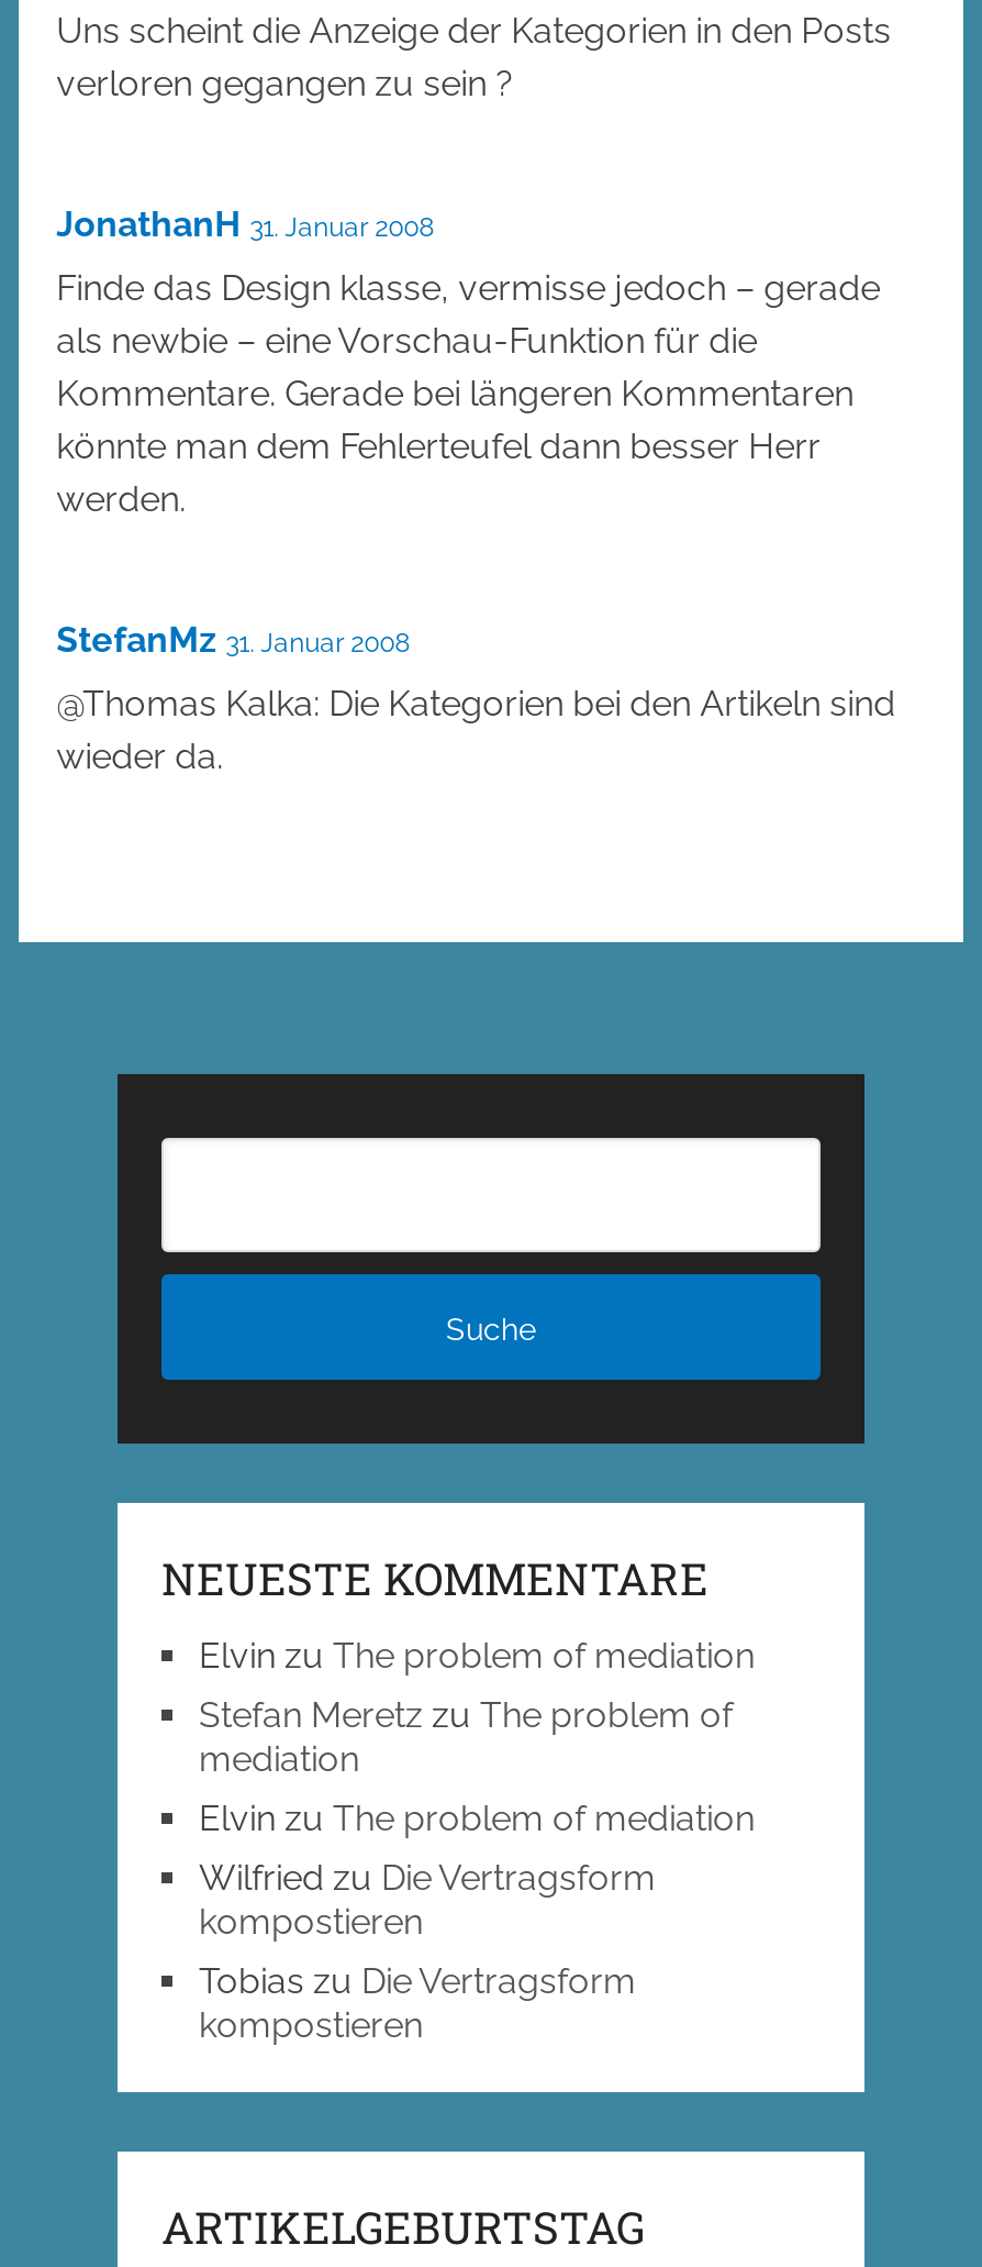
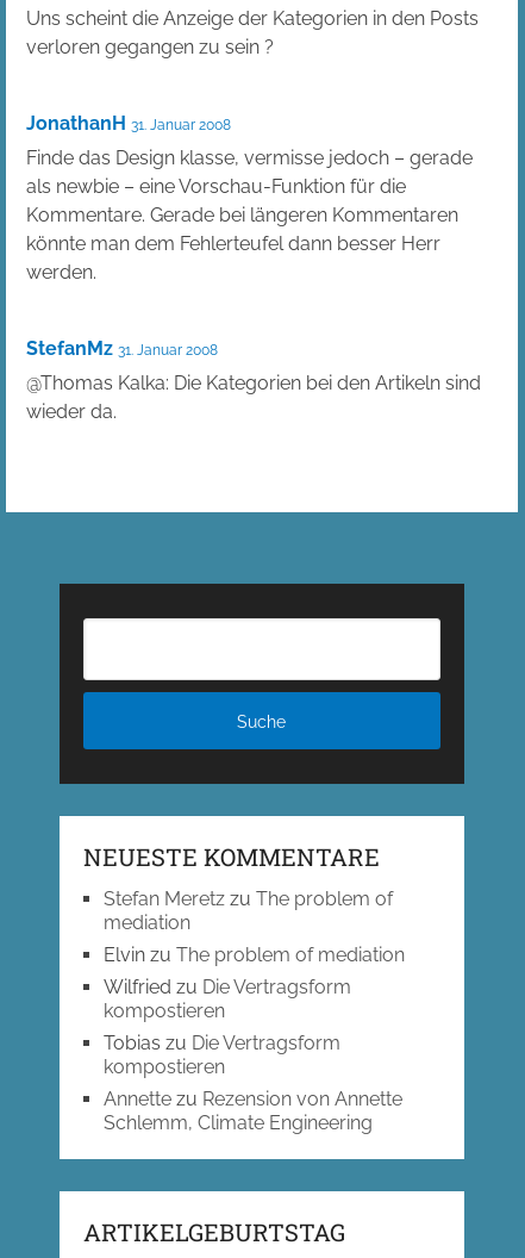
[199,1635,755,1677] Elvin zu The problem of mediation -> none
moved [199,1695,755,2047] -> [104,888,405,1078]: Stefan Meretz zu The problem of | mediation | Elvin zu The problem of mediation | Wilfried zu Die Vertragsform | kompostieren | Tobias zu Die Vertragsform | kompostieren
none -> [104,1088,402,1134] Annette zu Rezension von Annette | Schlemm, Climate Engineering

